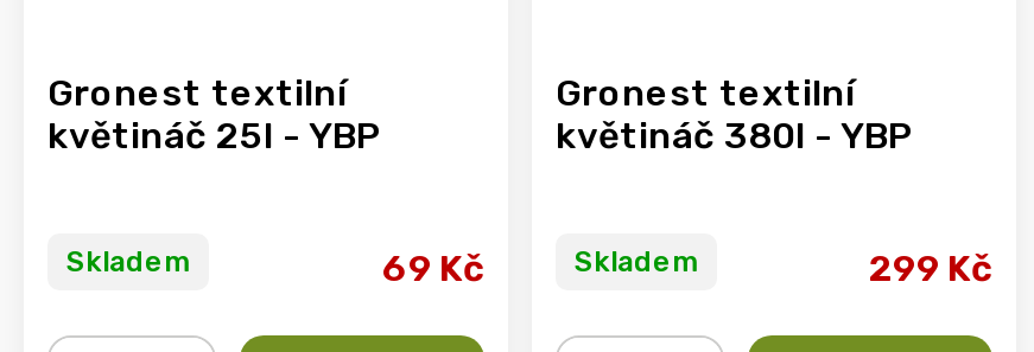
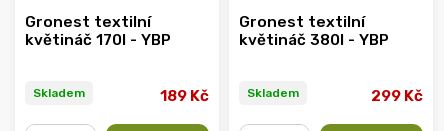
[47,116,380,159] květináč 25l - YBP -> [25,31,171,49] květináč 170l - YBP
[382,249,484,291] 69 Kč -> [160,87,209,105] 189 Kč

